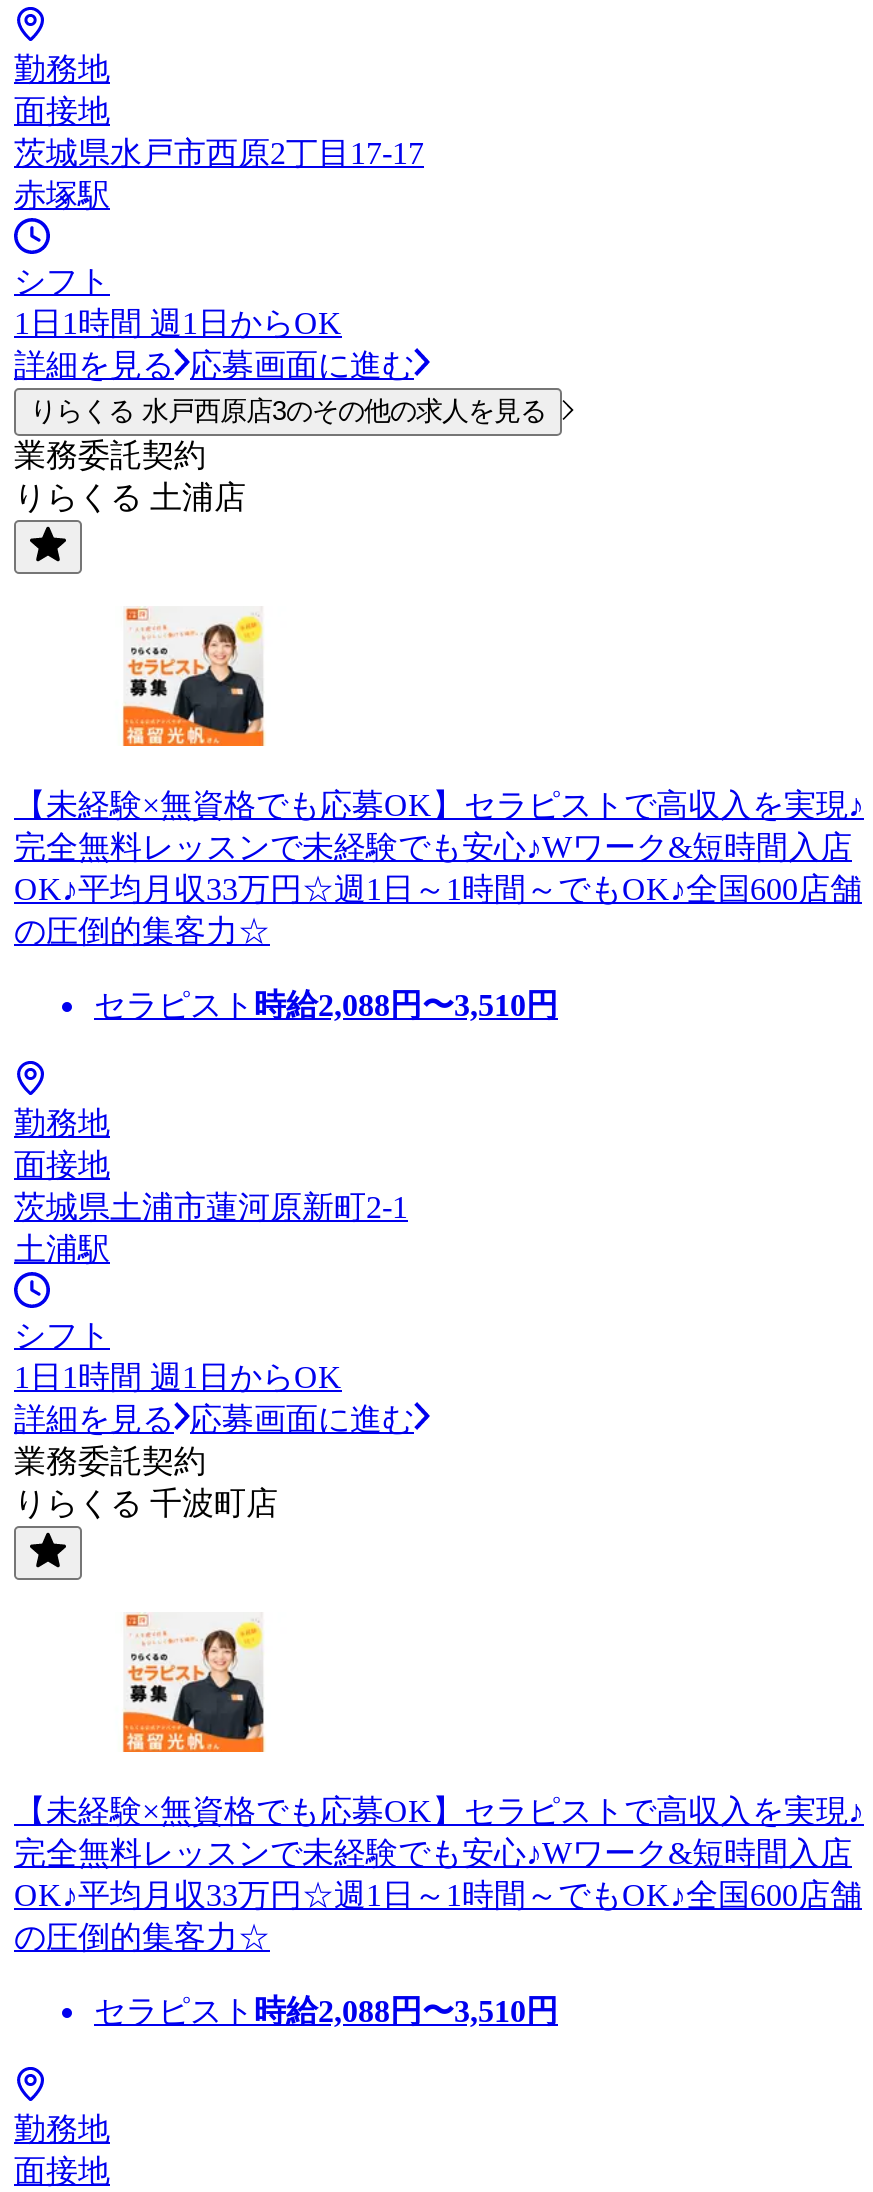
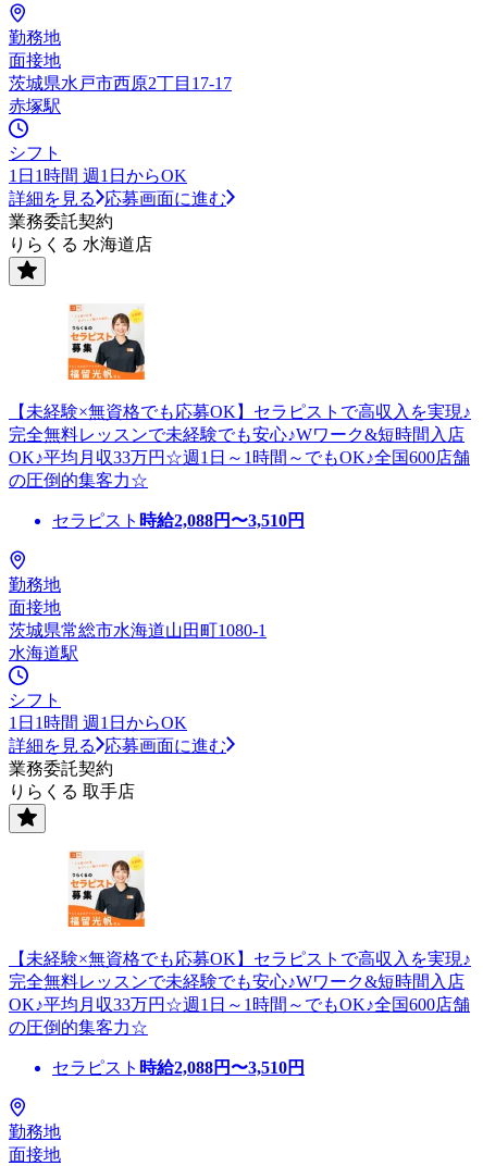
[30,396,546,426] りらくる 水戸西原店3のその他の求人を見る -> none
[14,480,246,514] りらくる 土浦店 -> [9,235,152,253] りらくる 水海道店
[14,1190,408,1266] 茨城県土浦市蓮河原新町2-1 | 土浦駅 -> [9,621,267,662] 茨城県常総市水海道山田町1080-1 | 水海道駅
[14,1486,278,1520] りらくる 千波町店 -> [9,782,135,800] りらくる 取手店

